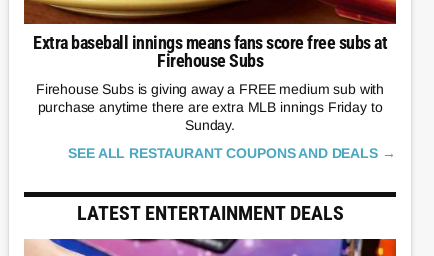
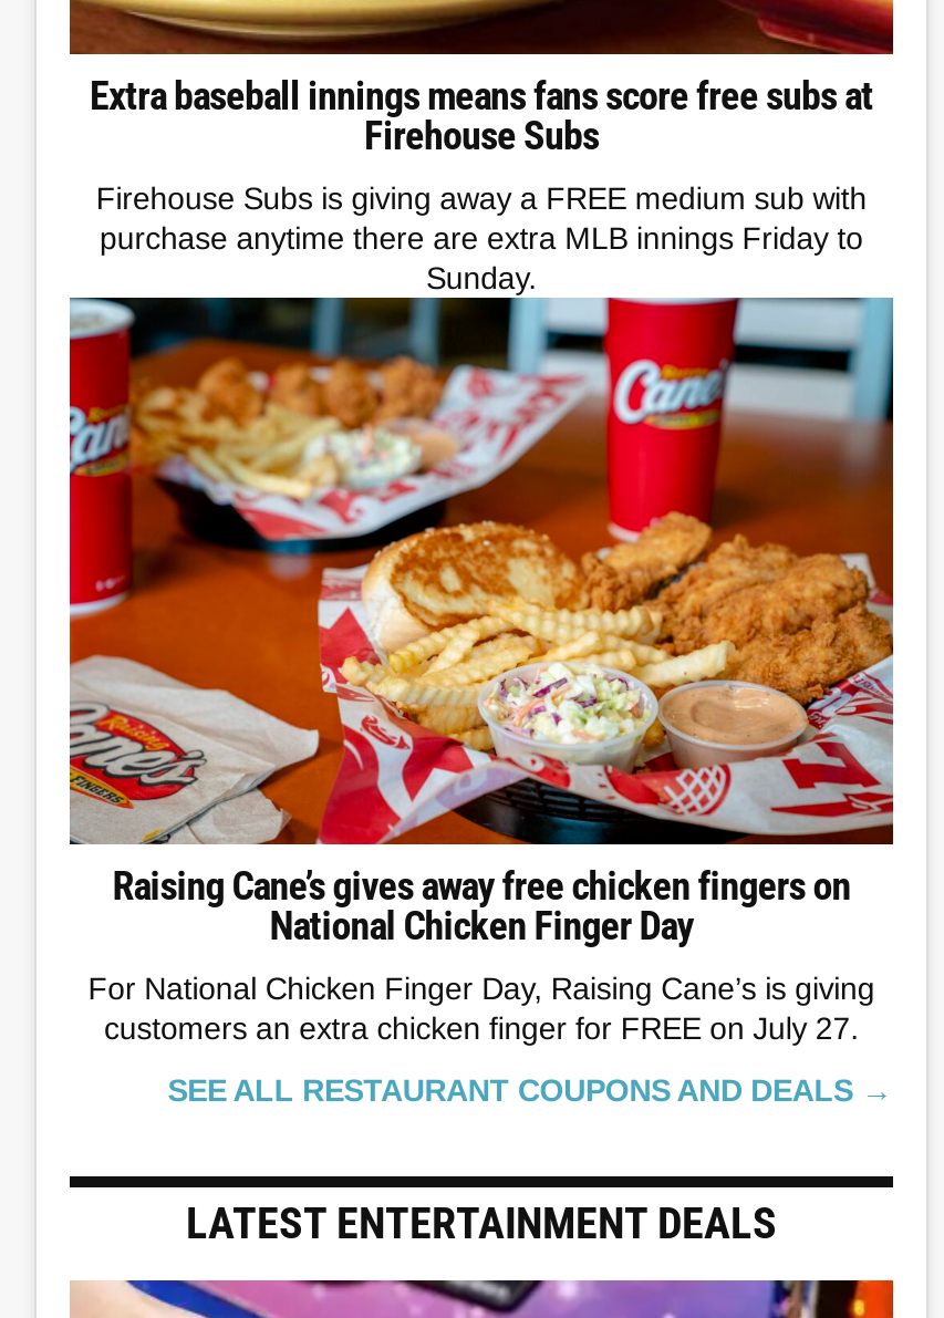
none -> [68,294,895,1046] [image] | Raising Cane’s gives away free chicken fingers on | National Chicken Finger Day | For National Chicken Finger Day, Raising Cane’s is giving | customers an extra chicken finger for FREE on July 27.

